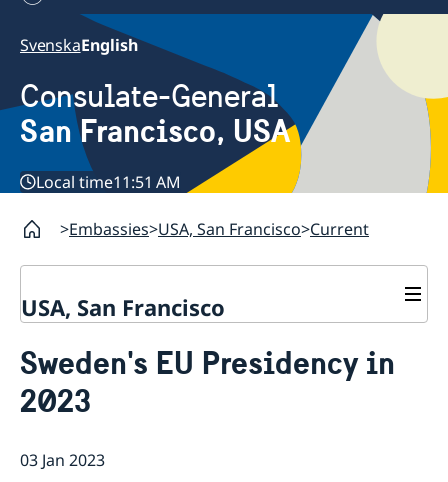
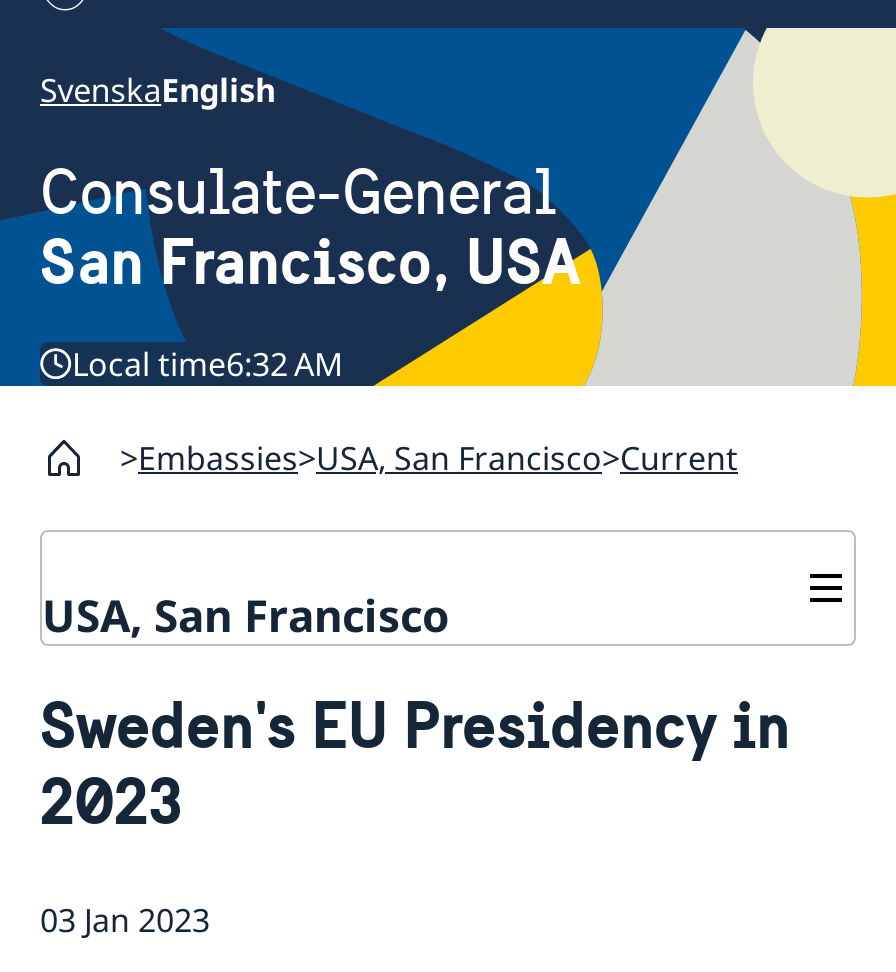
[36,171,181,193] Local time11:51 AM -> [72,343,344,387] Local time6:32 AM

